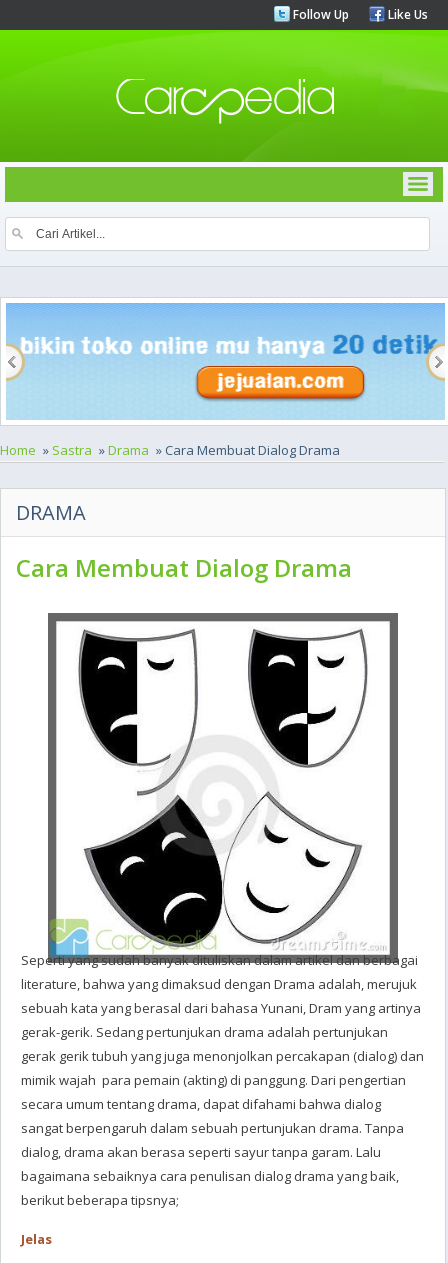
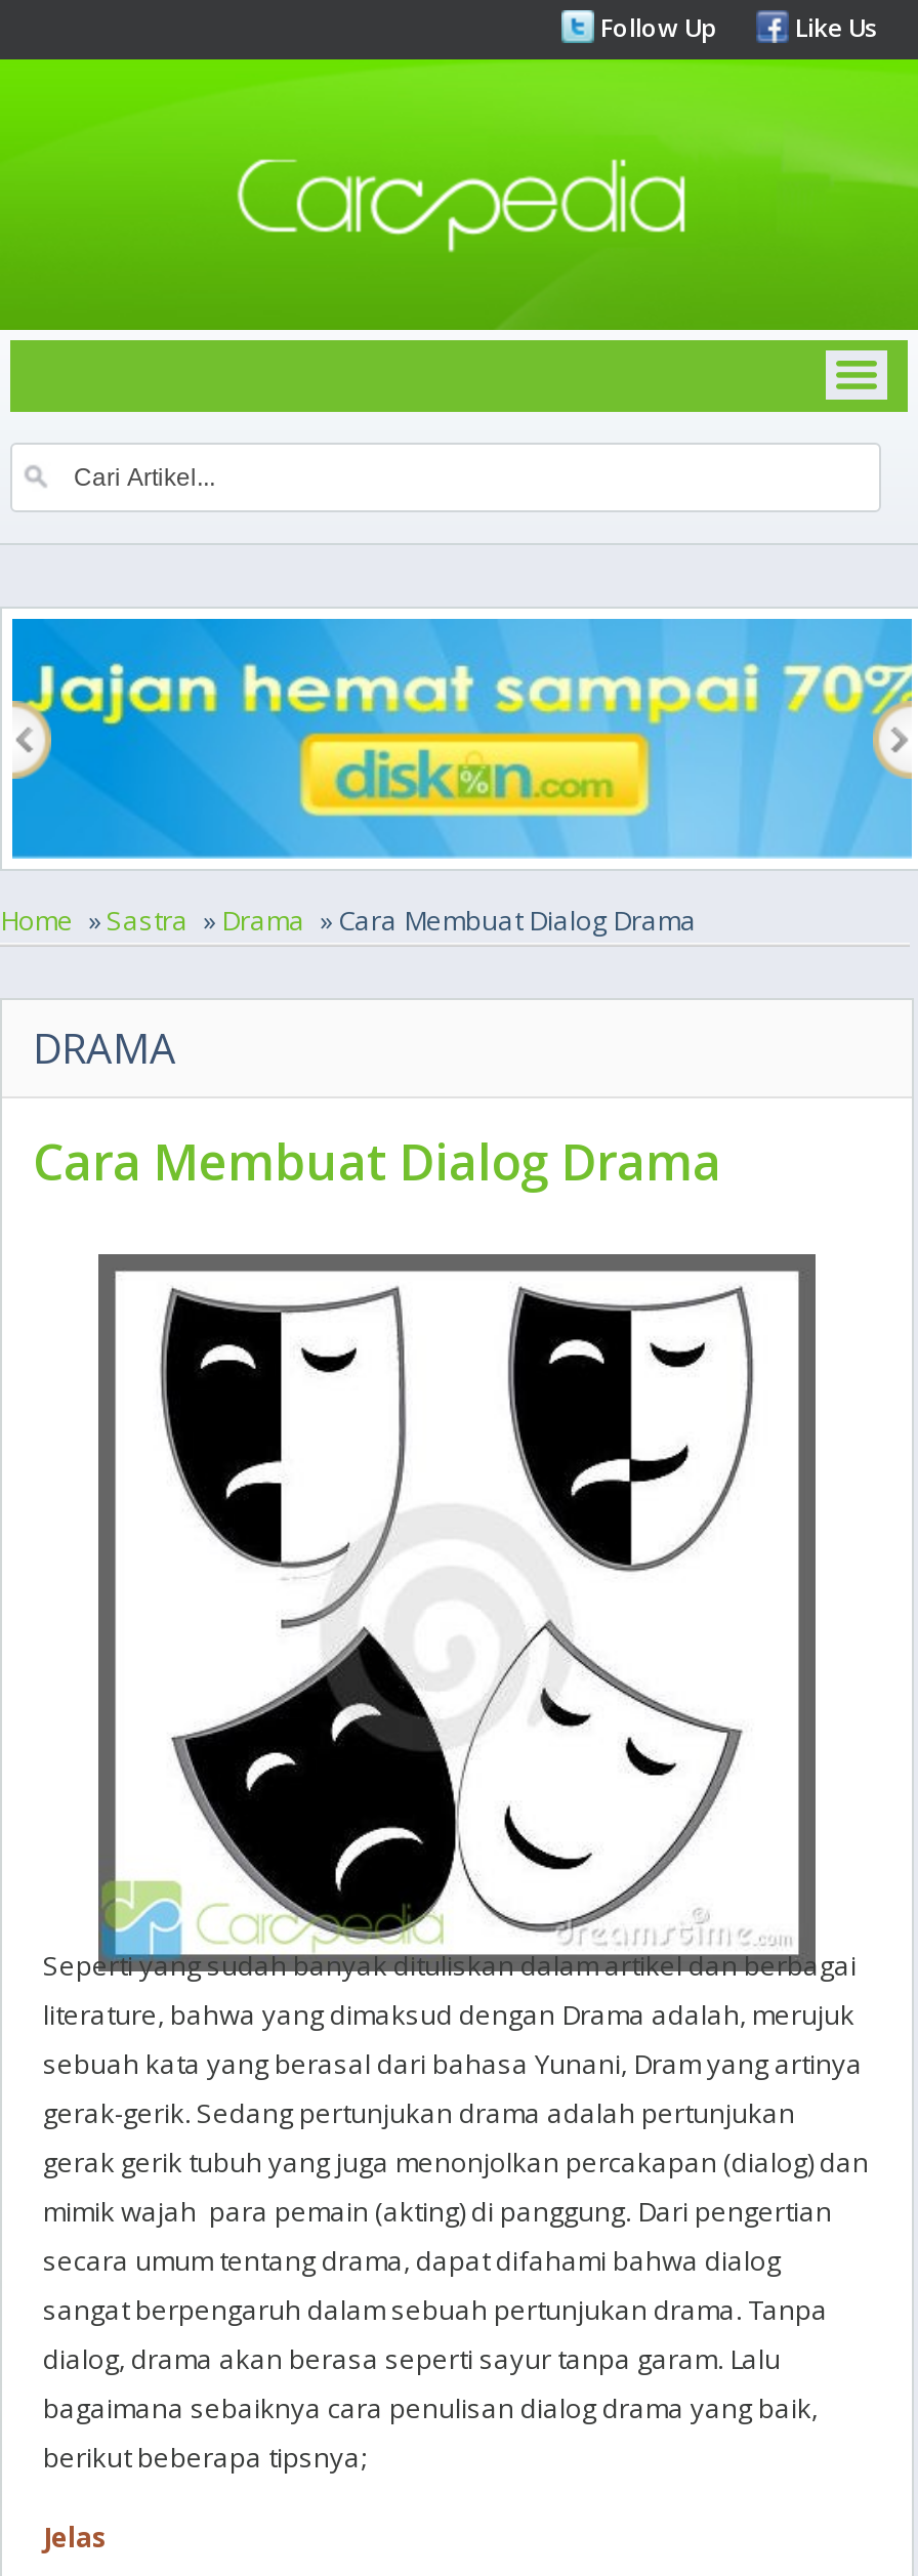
[7,303,445,419] [image] -> [12,619,912,859] [image]

